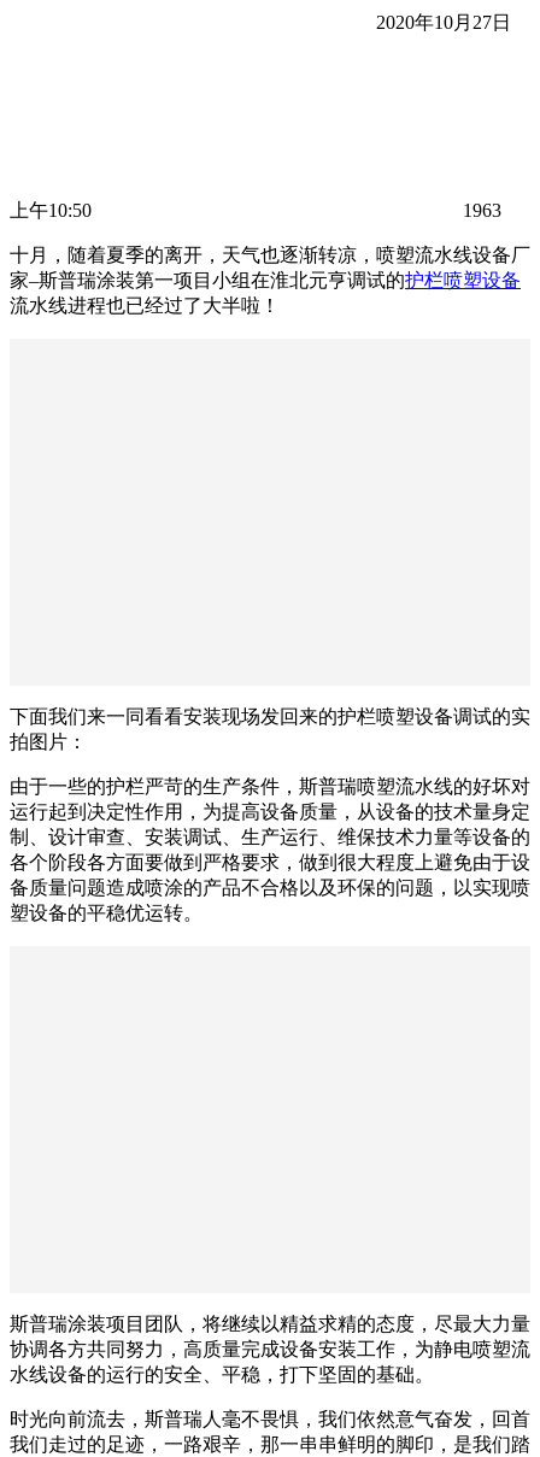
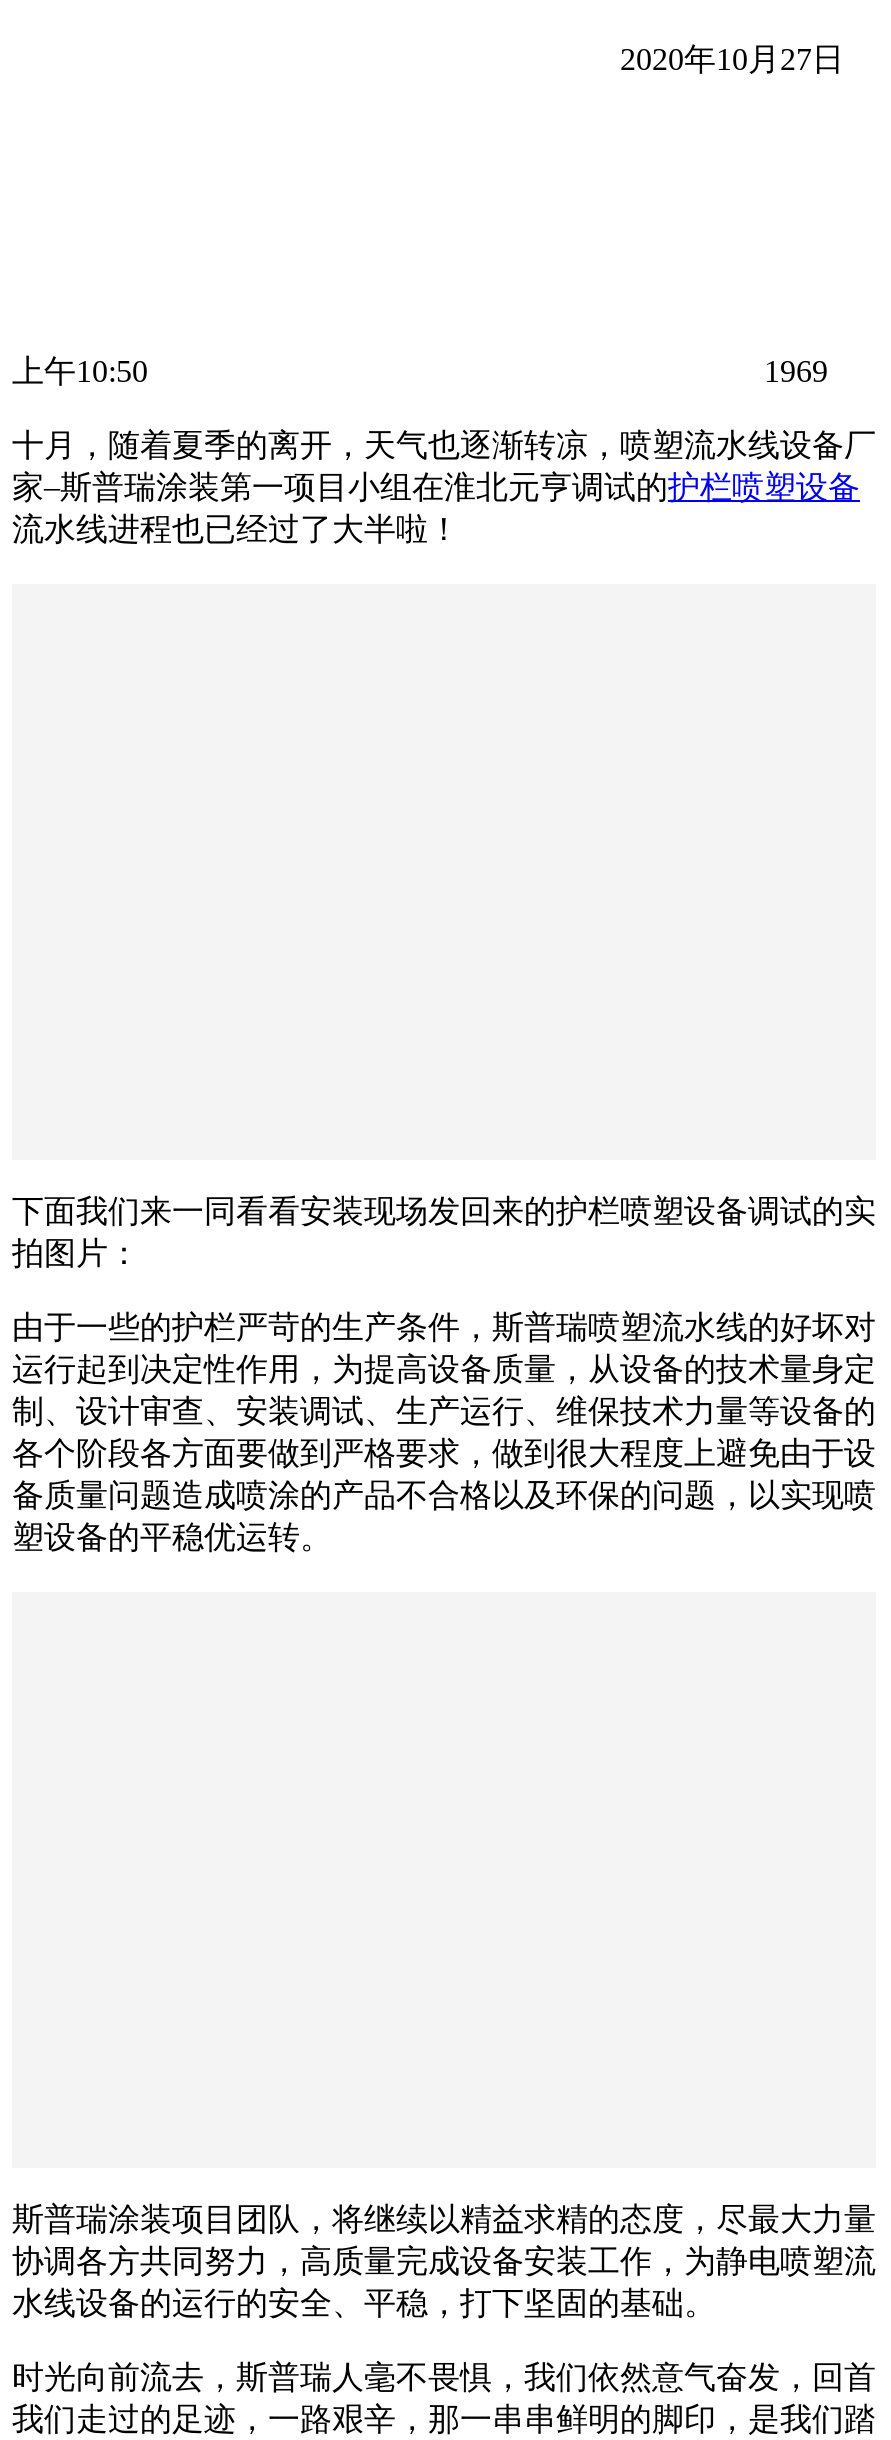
[458,200,501,220] 1963 -> [756,354,828,388] 1969

